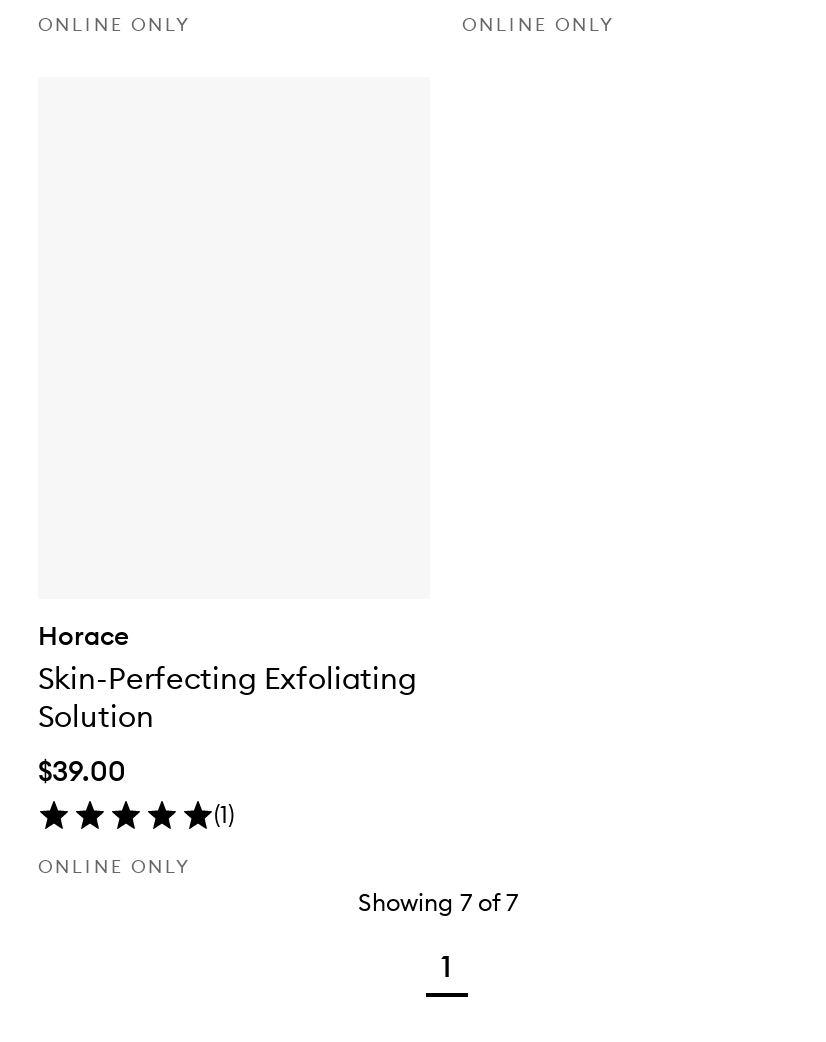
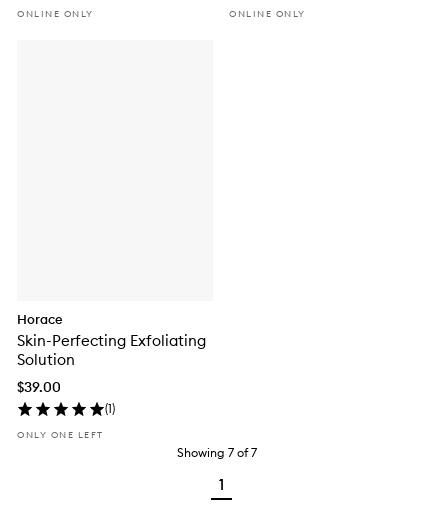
[38,856,191,878] ONLINE ONLY -> [17,429,103,440] ONLY ONE LEFT

